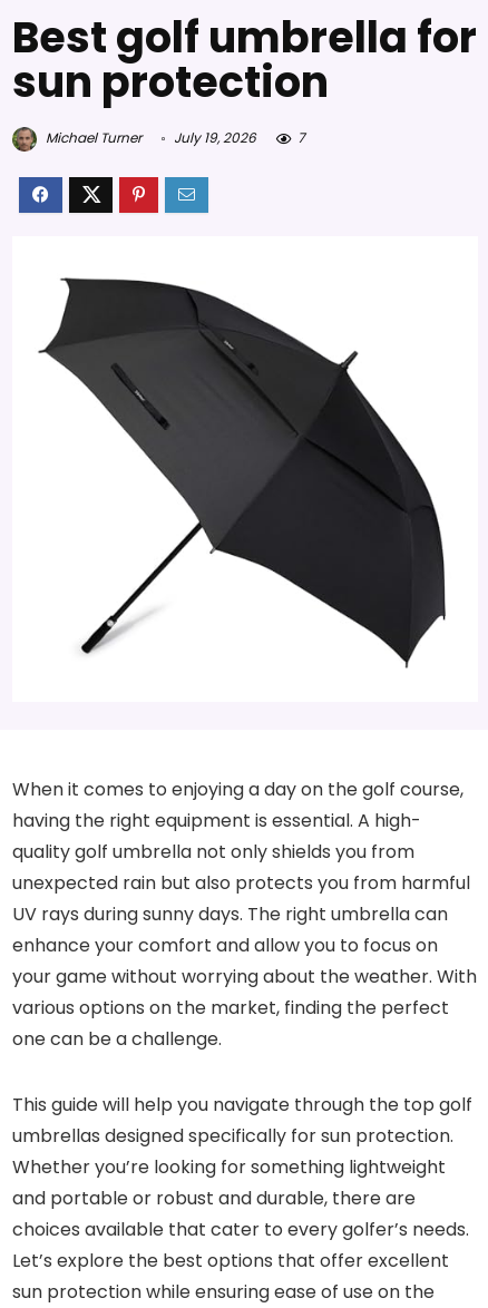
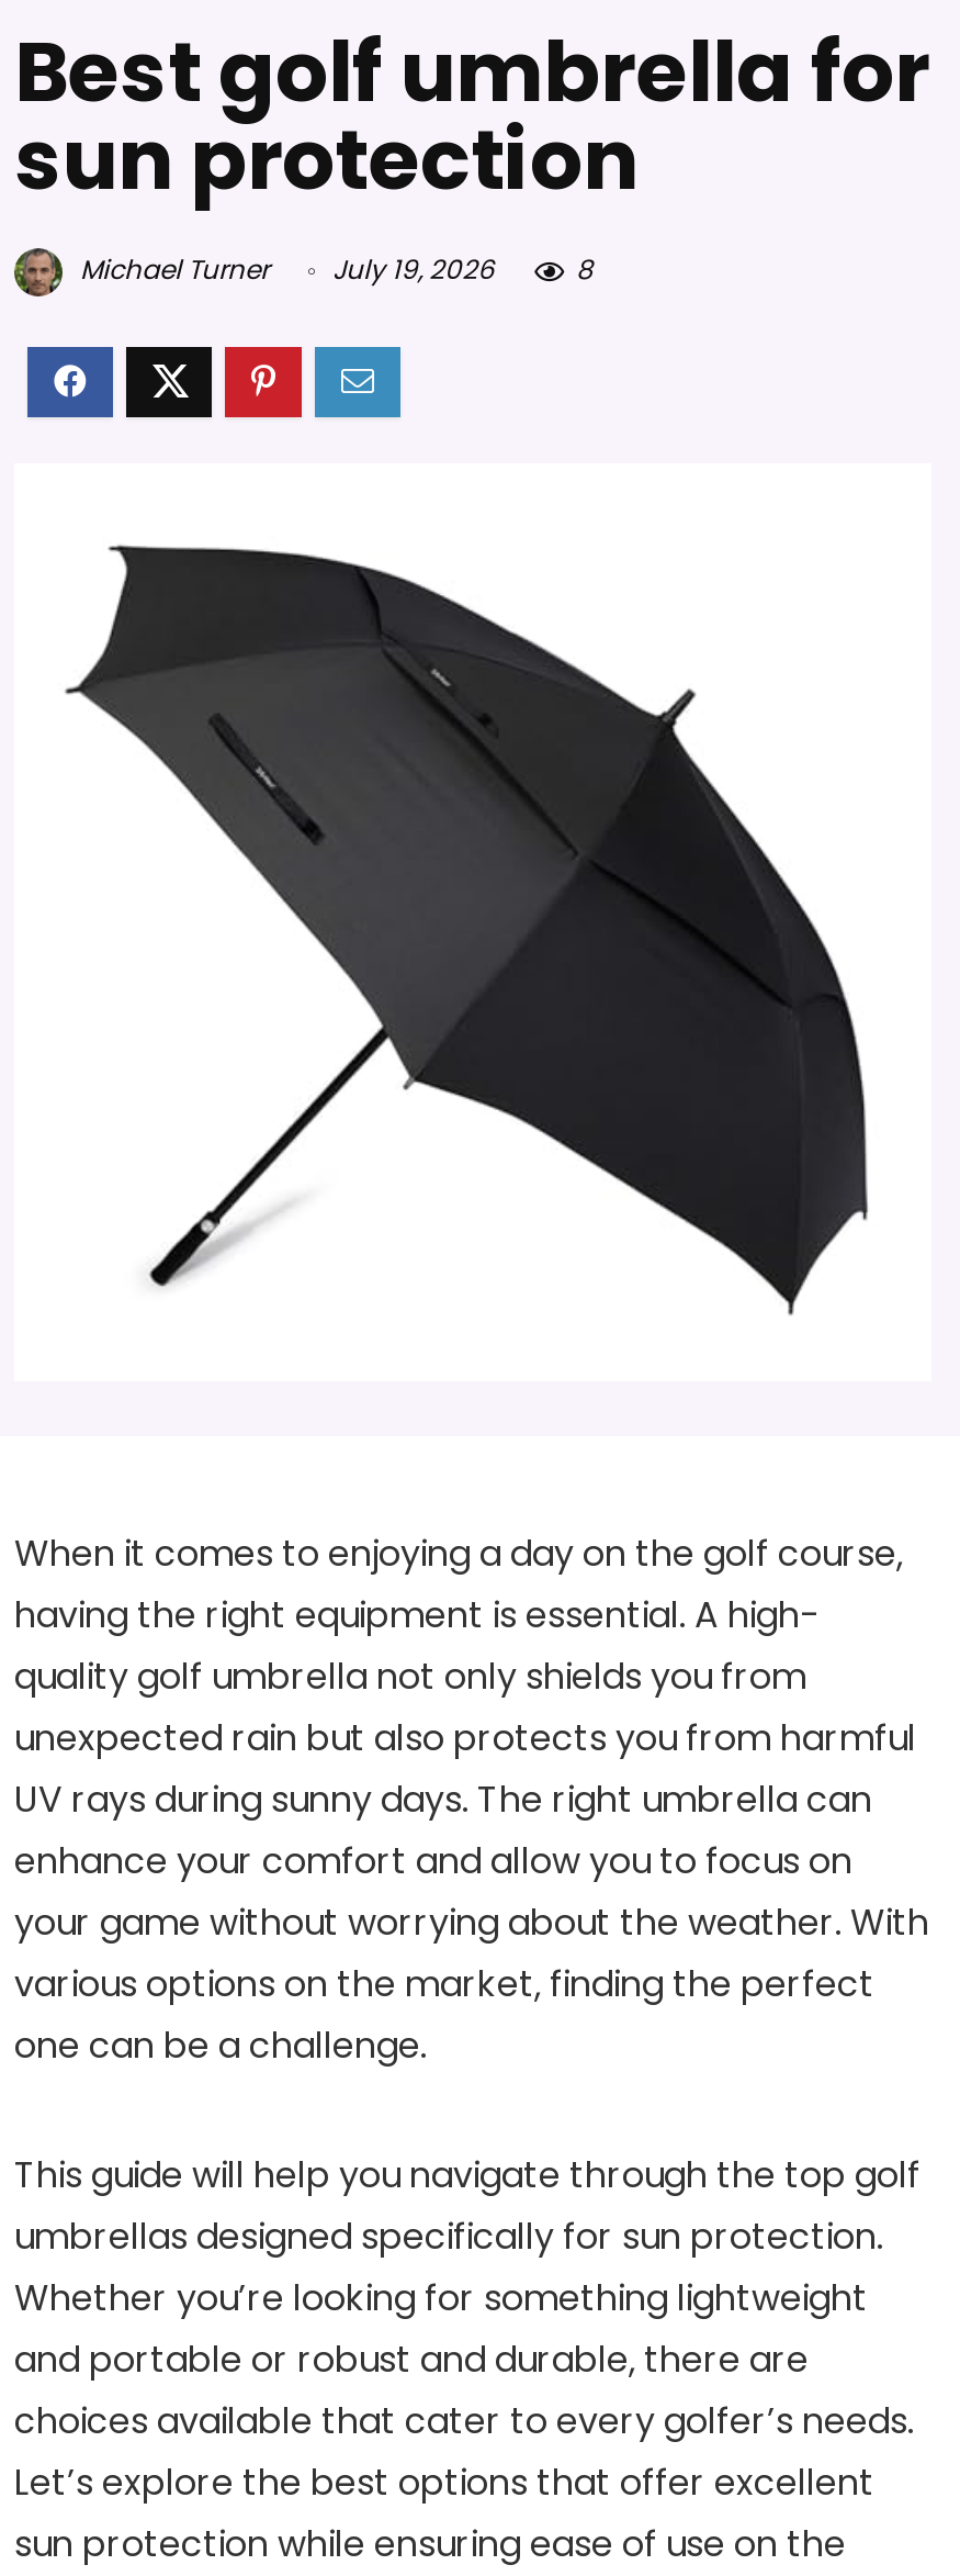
[297,128,305,147] 7 -> [576,251,594,288] 8

